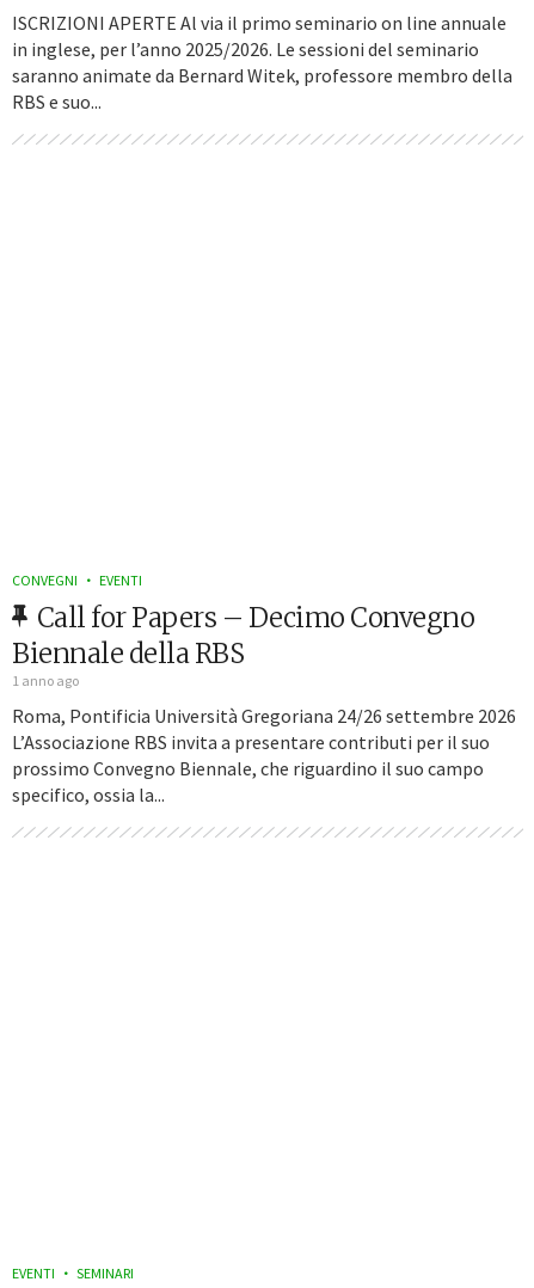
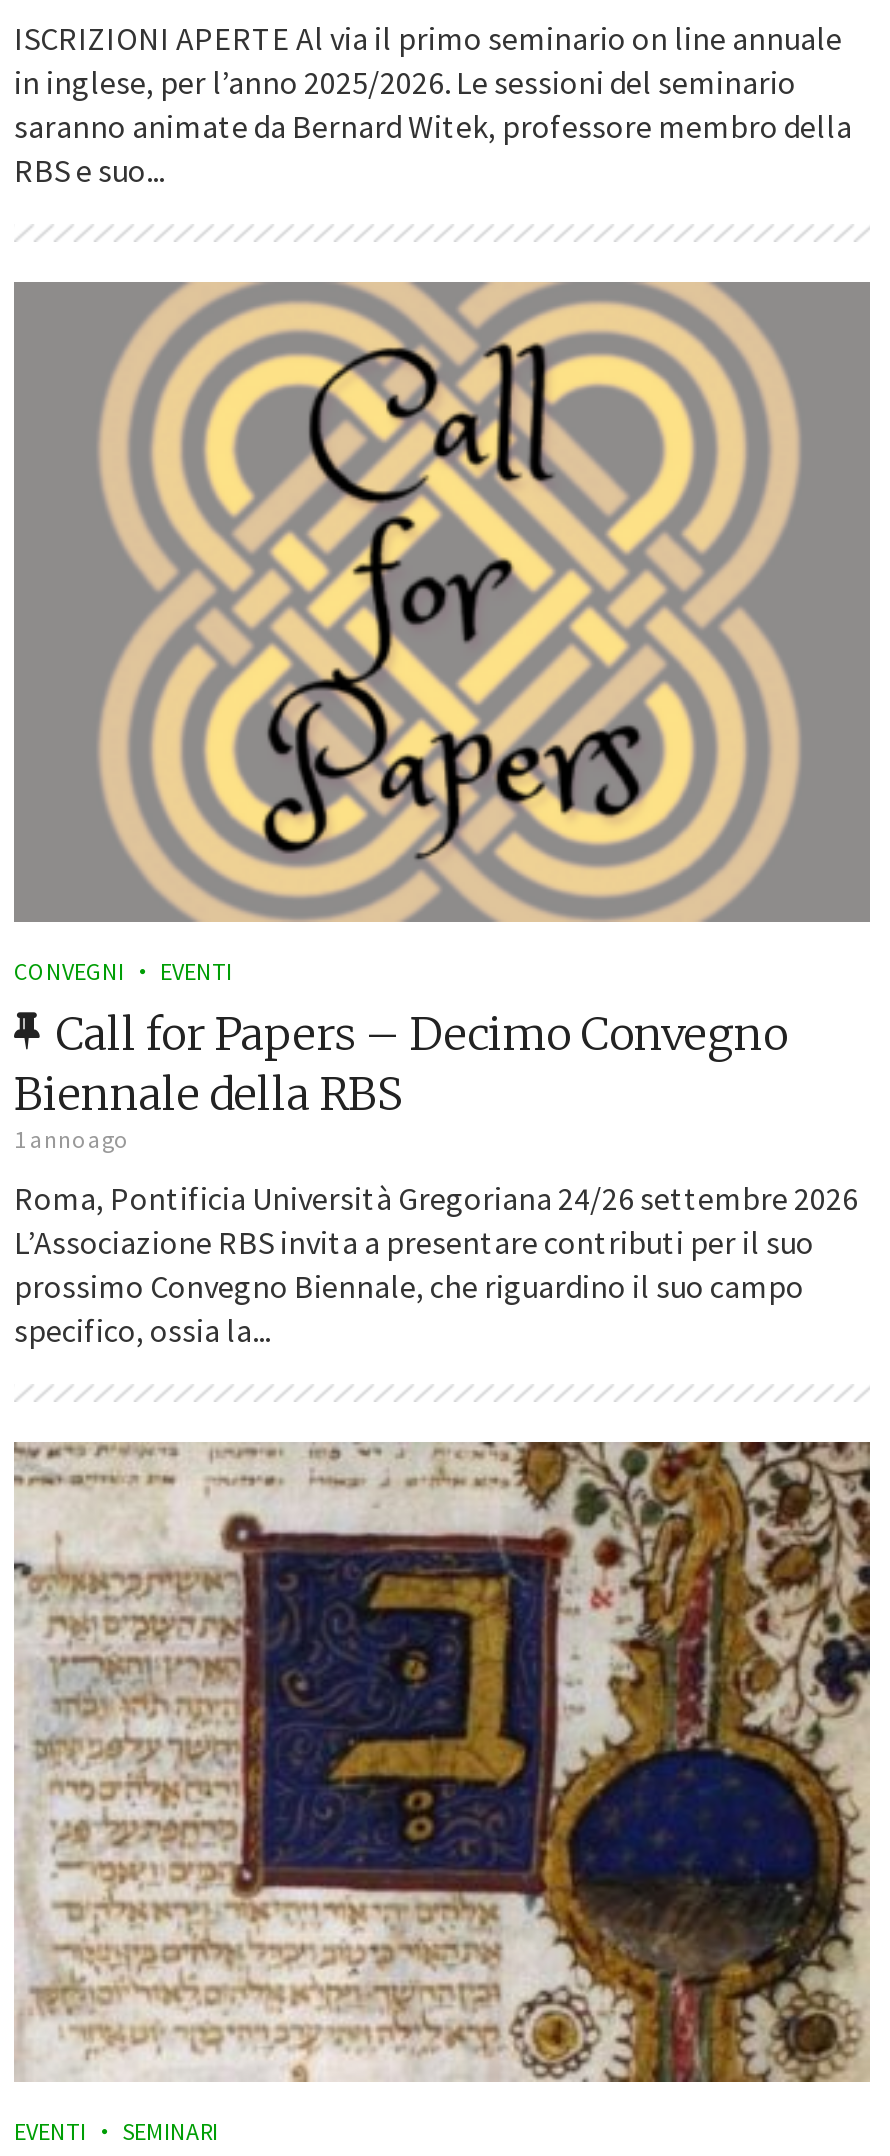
none -> [12,280,872,924] [image]
none -> [12,1440,872,2084] [image]

